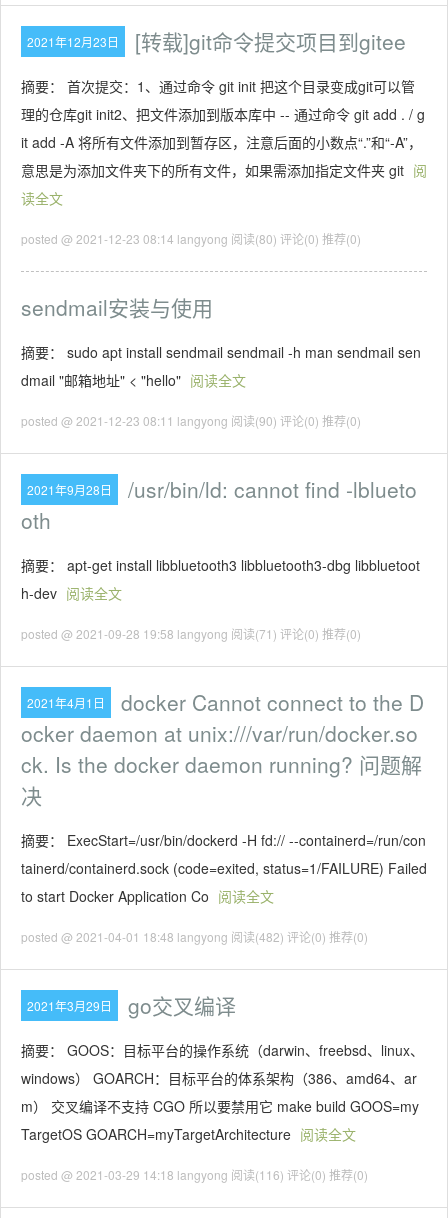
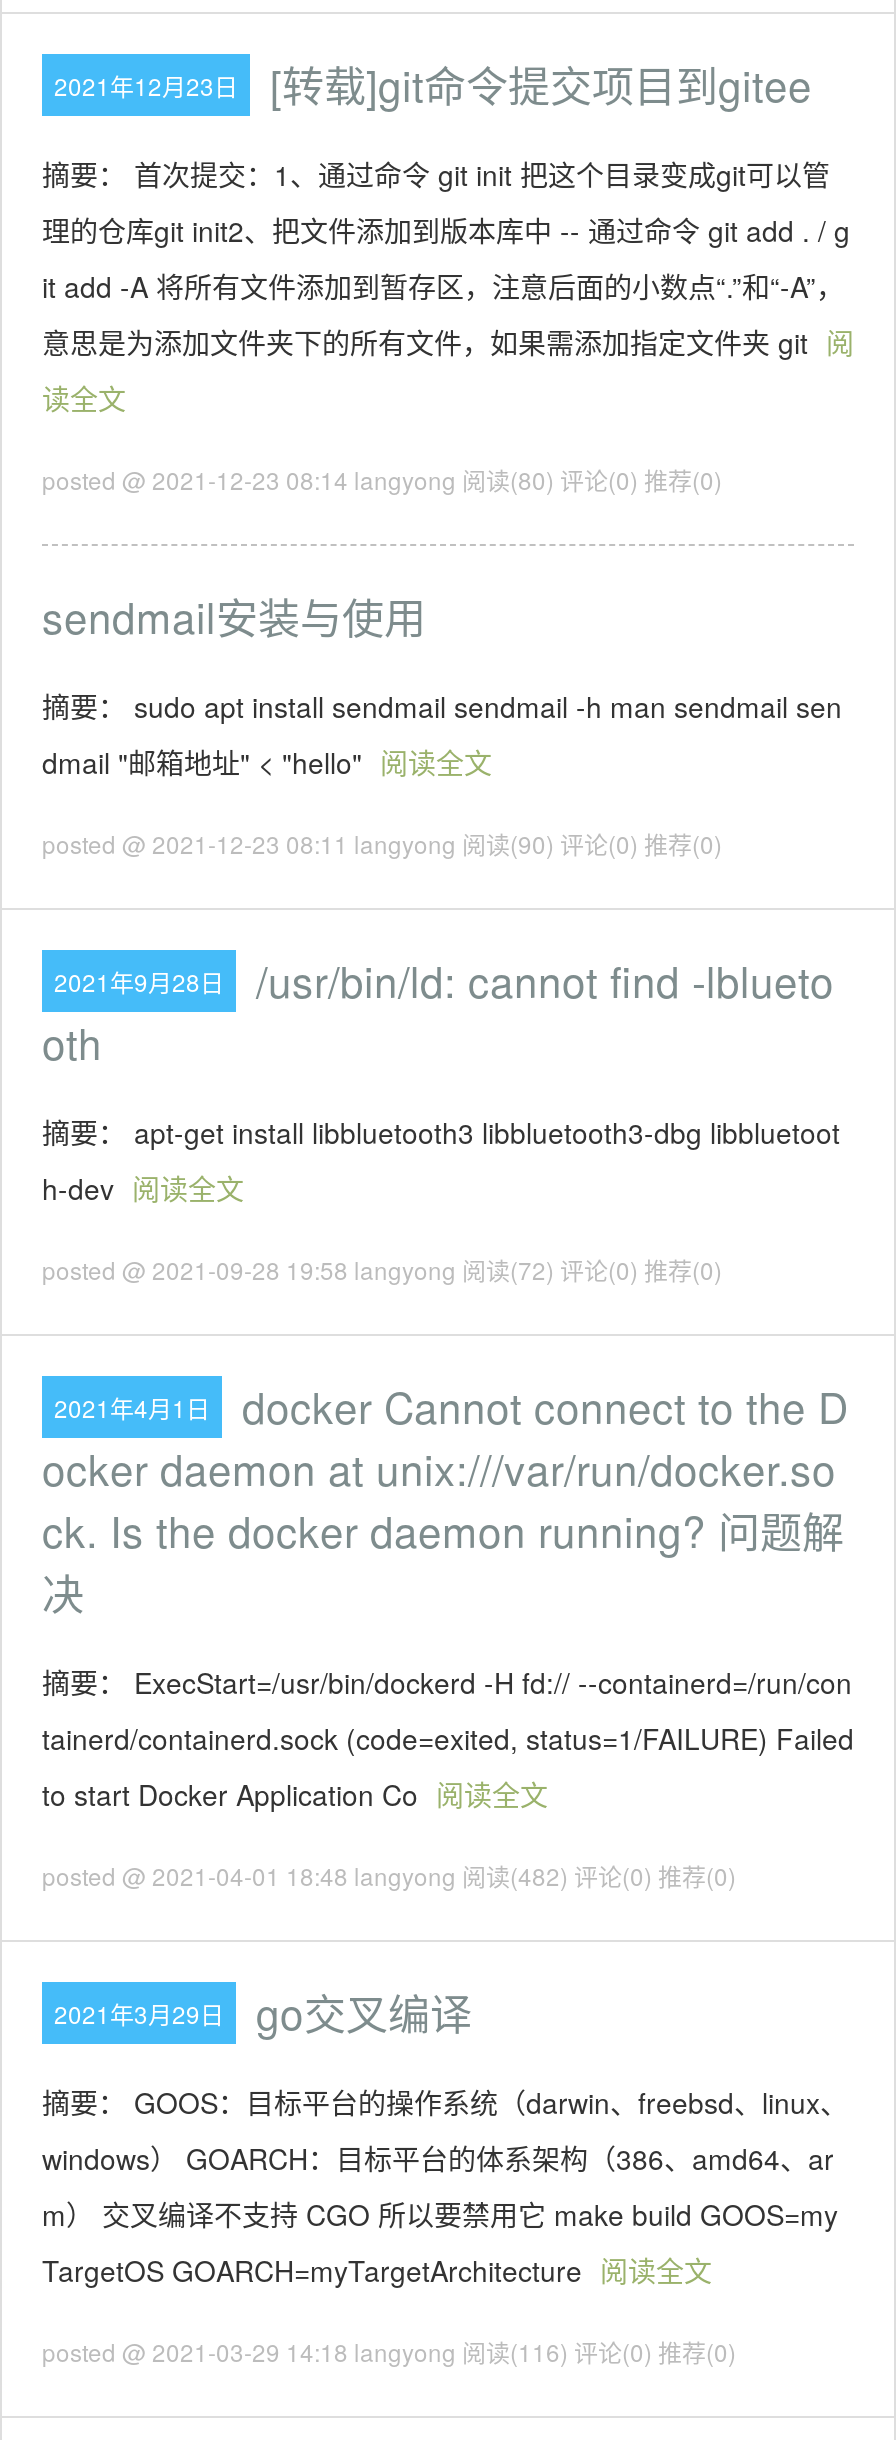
[21,625,361,642] posted @ 2021-09-28 19:58 langyong阅读(71) 评论(0) 推荐(0) -> [42,1252,722,1286] posted @ 2021-09-28 19:58 langyong阅读(72) 评论(0) 推荐(0)

